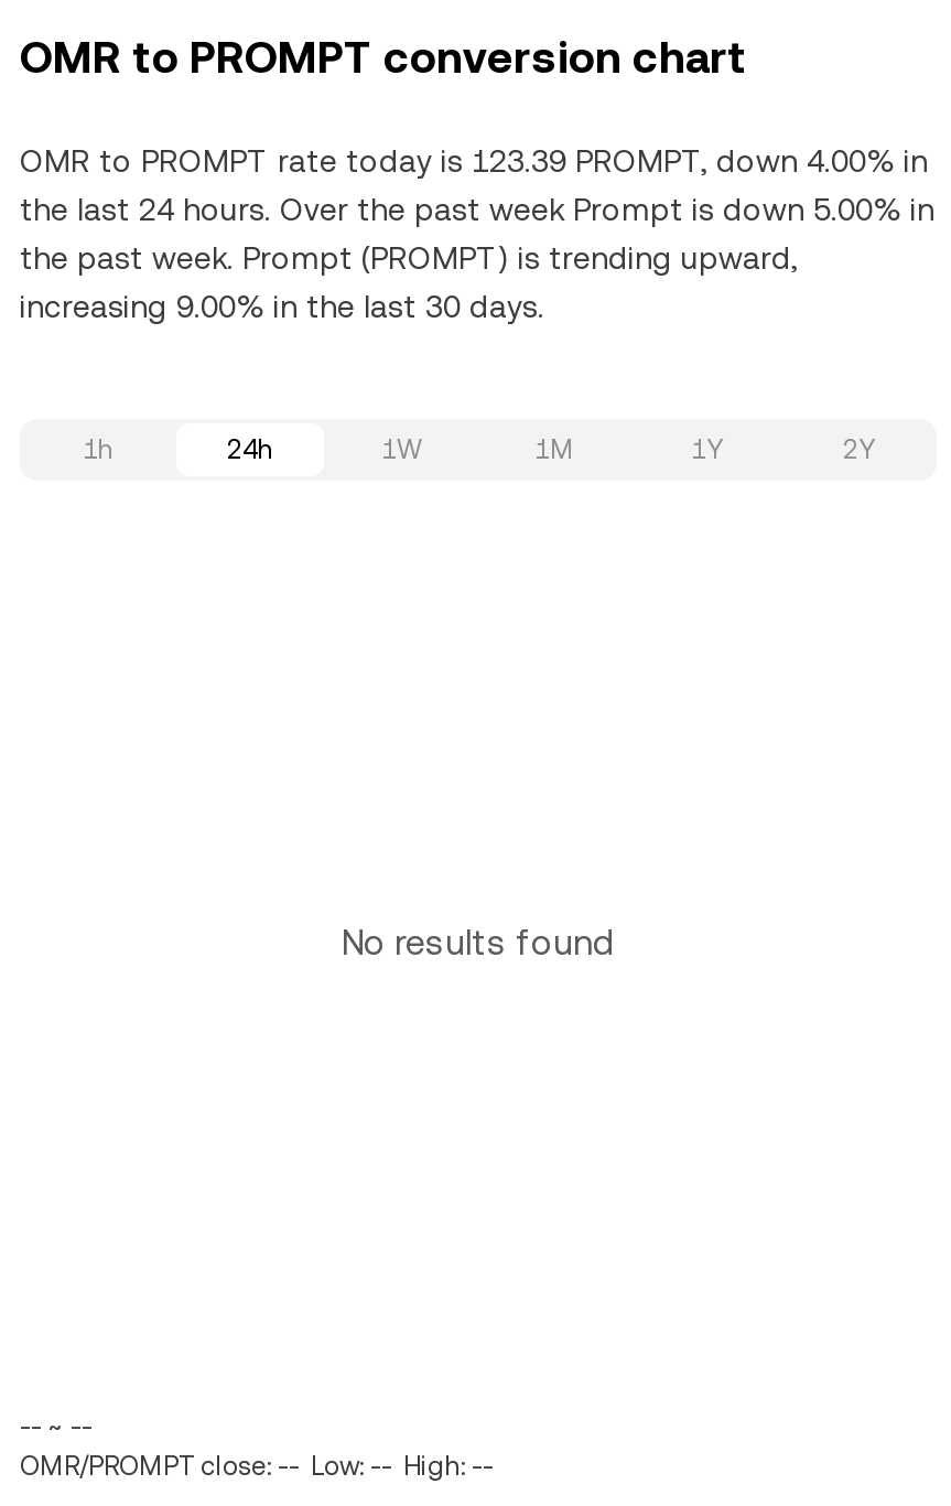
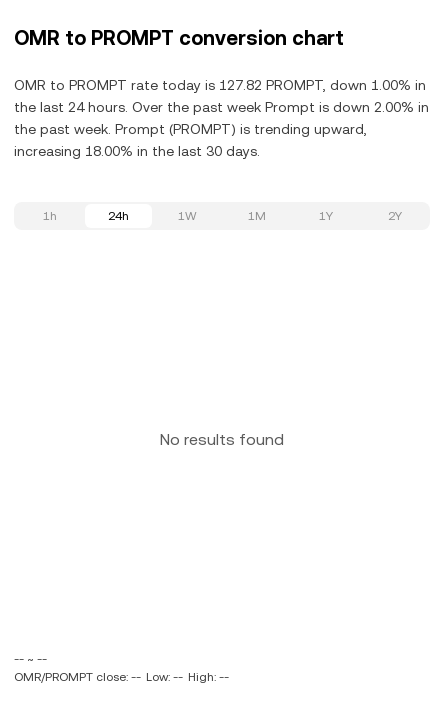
[20,143,928,179] OMR to PROMPT rate today is 123.39 PROMPT, down 4.00% in -> [14,77,426,93] OMR to PROMPT rate today is 127.82 PROMPT, down 1.00% in
[20,192,934,227] the last 24 hours. Over the past week Prompt is down 5.00% in -> [14,99,429,115] the last 24 hours. Over the past week Prompt is down 2.00% in
[20,289,544,324] increasing 9.00% in the last 30 days. -> [14,143,260,159] increasing 18.00% in the last 30 days.

